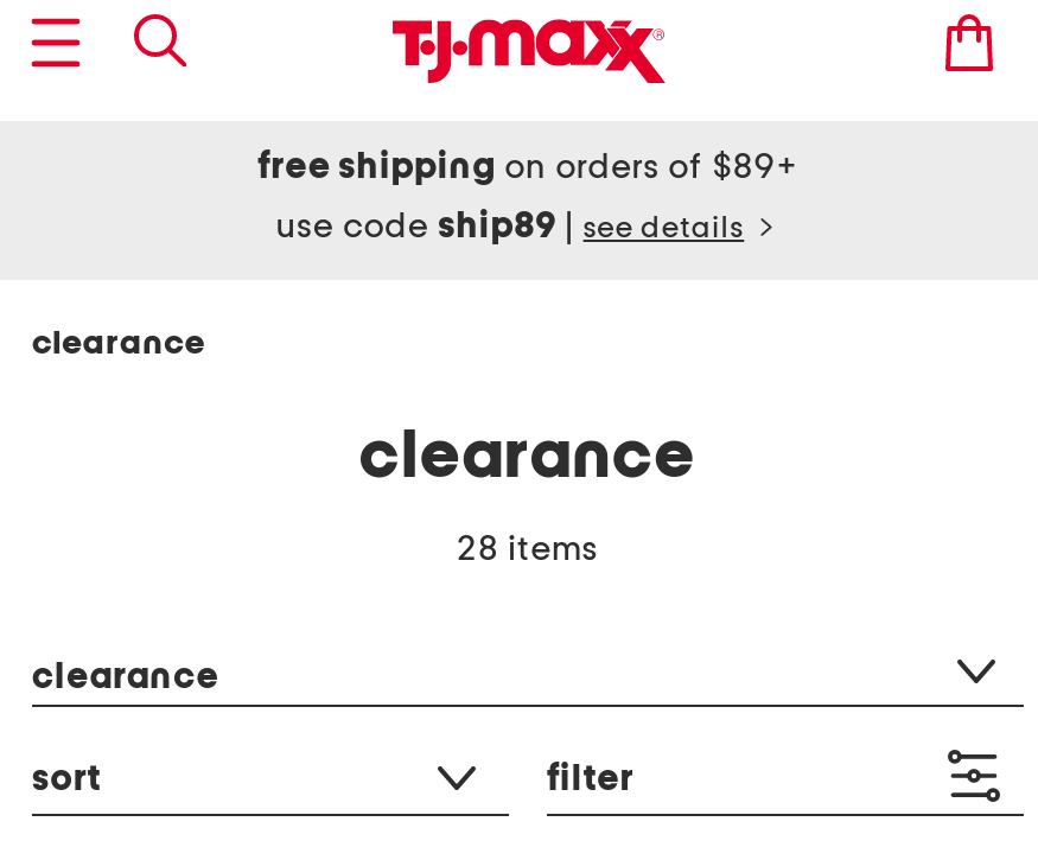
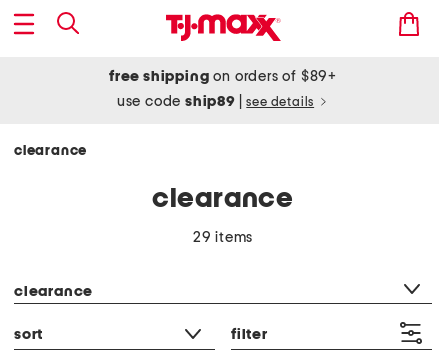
[457,531,598,567] 28 items -> [193,230,253,245] 29 items

